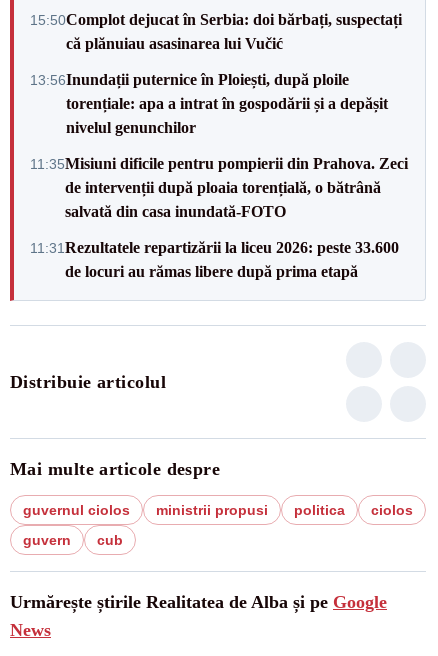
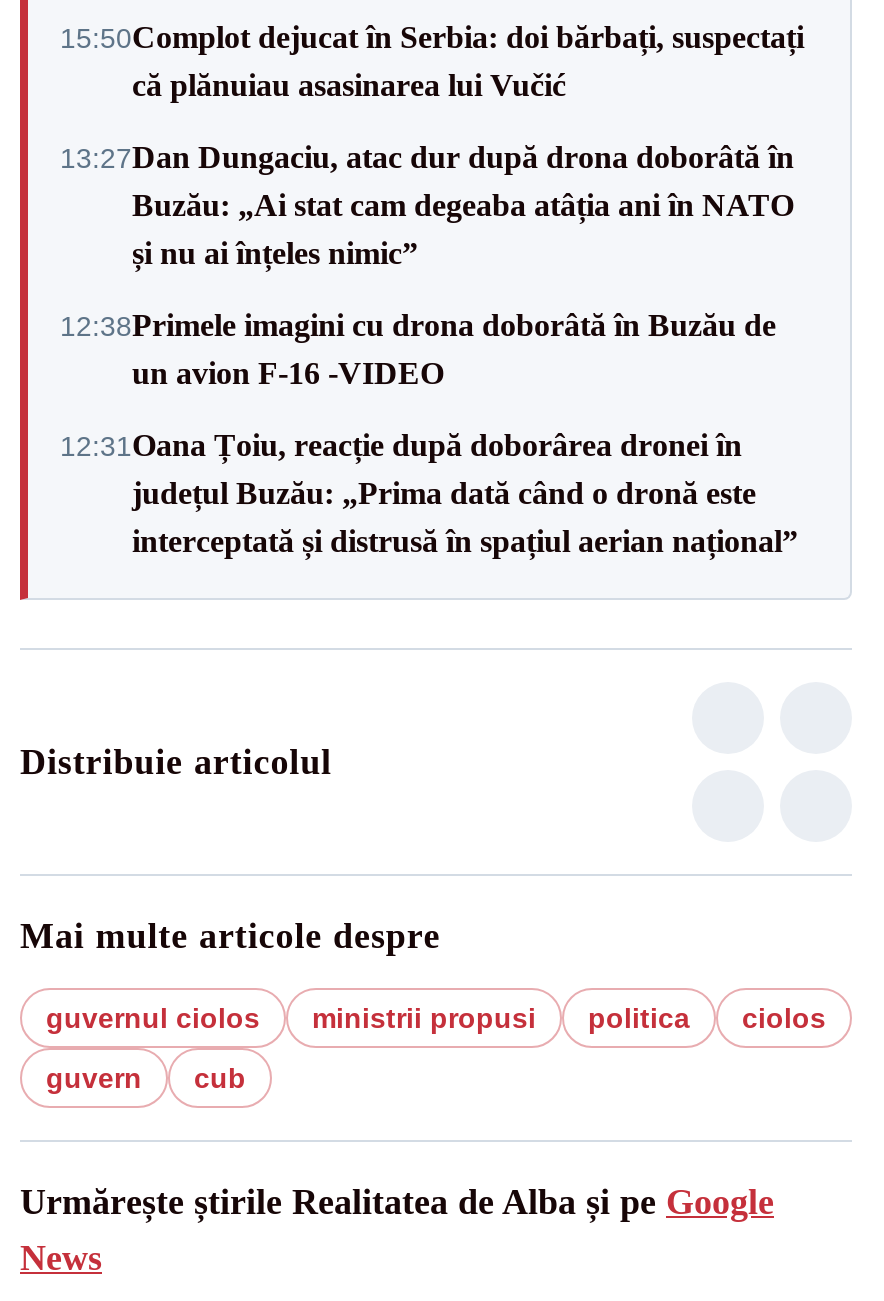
[30,70,388,135] 13:56Inundații puternice în Ploiești, după ploile | torențiale: apa a intrat în gospodării și a depășit | nivelul genunchilor -> [60,140,794,270] 13:27Dan Dungaciu, atac dur după drona doborâtă în | Buzău: „Ai stat cam degeaba atâția ani în NATO | și nu ai înțeles nimic”
[30,154,408,219] 11:35Misiuni dificile pentru pompierii din Prahova. Zeci | de intervenții după ploaia torențială, o bătrână | salvată din casa inundată-FOTO -> [60,308,776,390] 12:38Primele imagini cu drona doborâtă în Buzău de | un avion F-16 -VIDEO
[30,238,399,279] 11:31 Rezultatele repartizării la liceu 2026: peste 33.600 | de locuri au rămas libere după prima etapă -> [60,428,798,558] 12:31Oana Țoiu, reacție după doborârea dronei în | județul Buzău: „Prima dată când o dronă este | interceptată și distrusă în spațiul aerian național”

